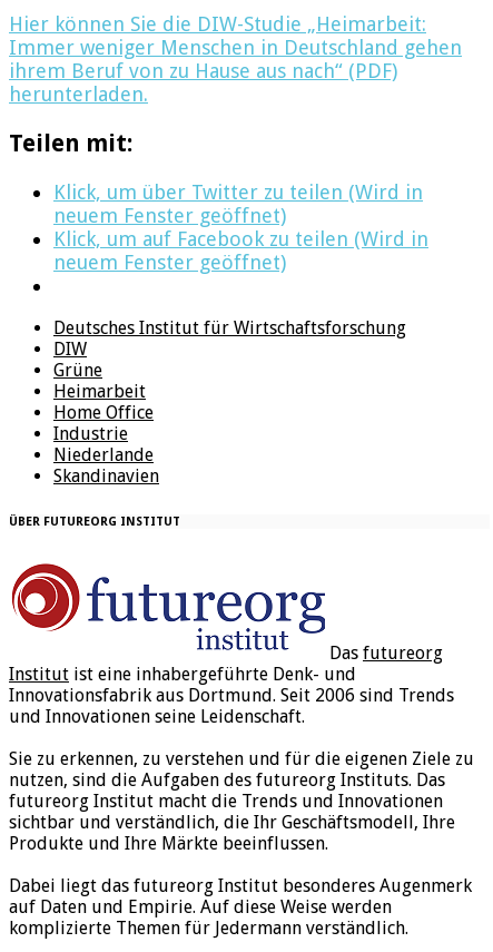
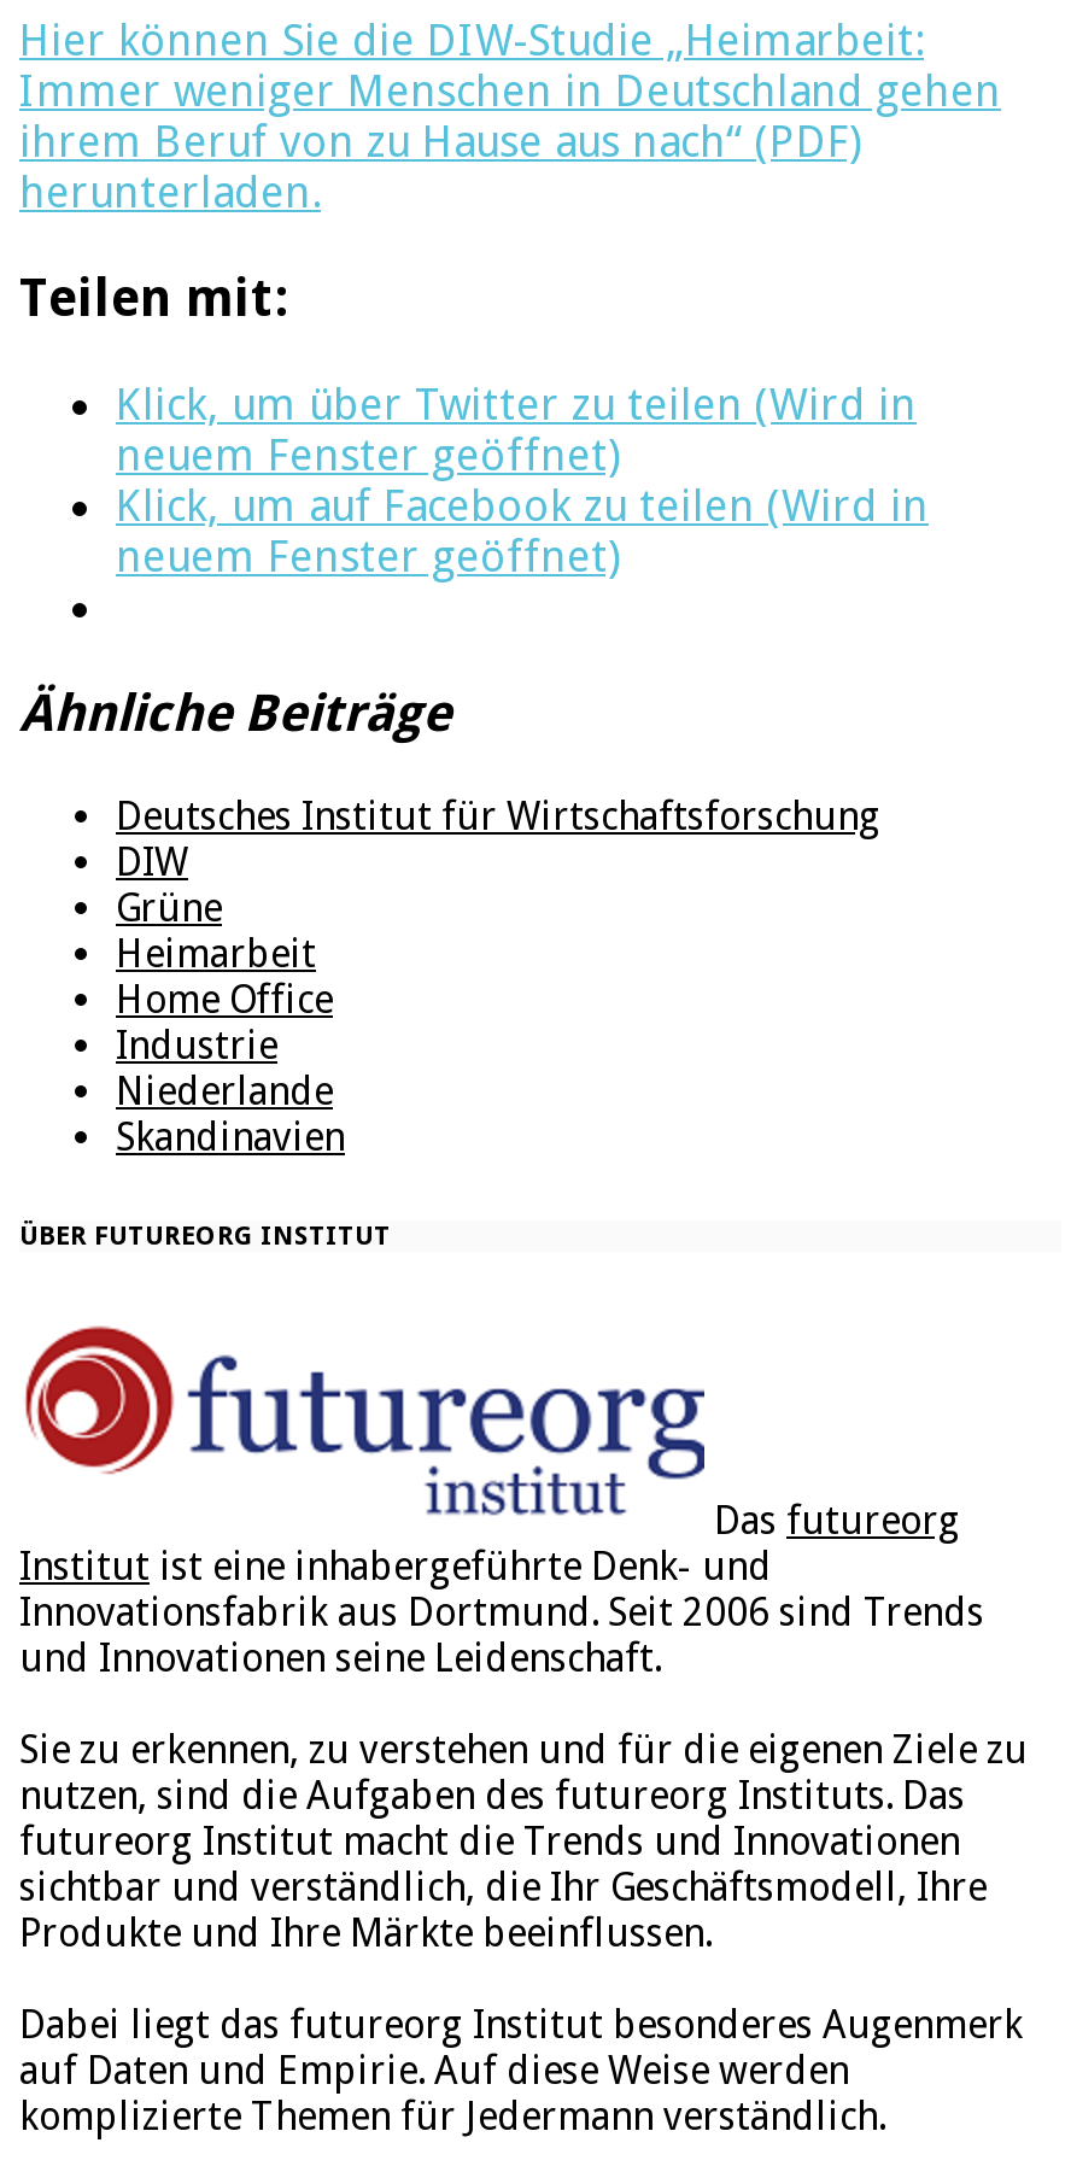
none -> [19,682,451,742] Ähnliche Beiträge

